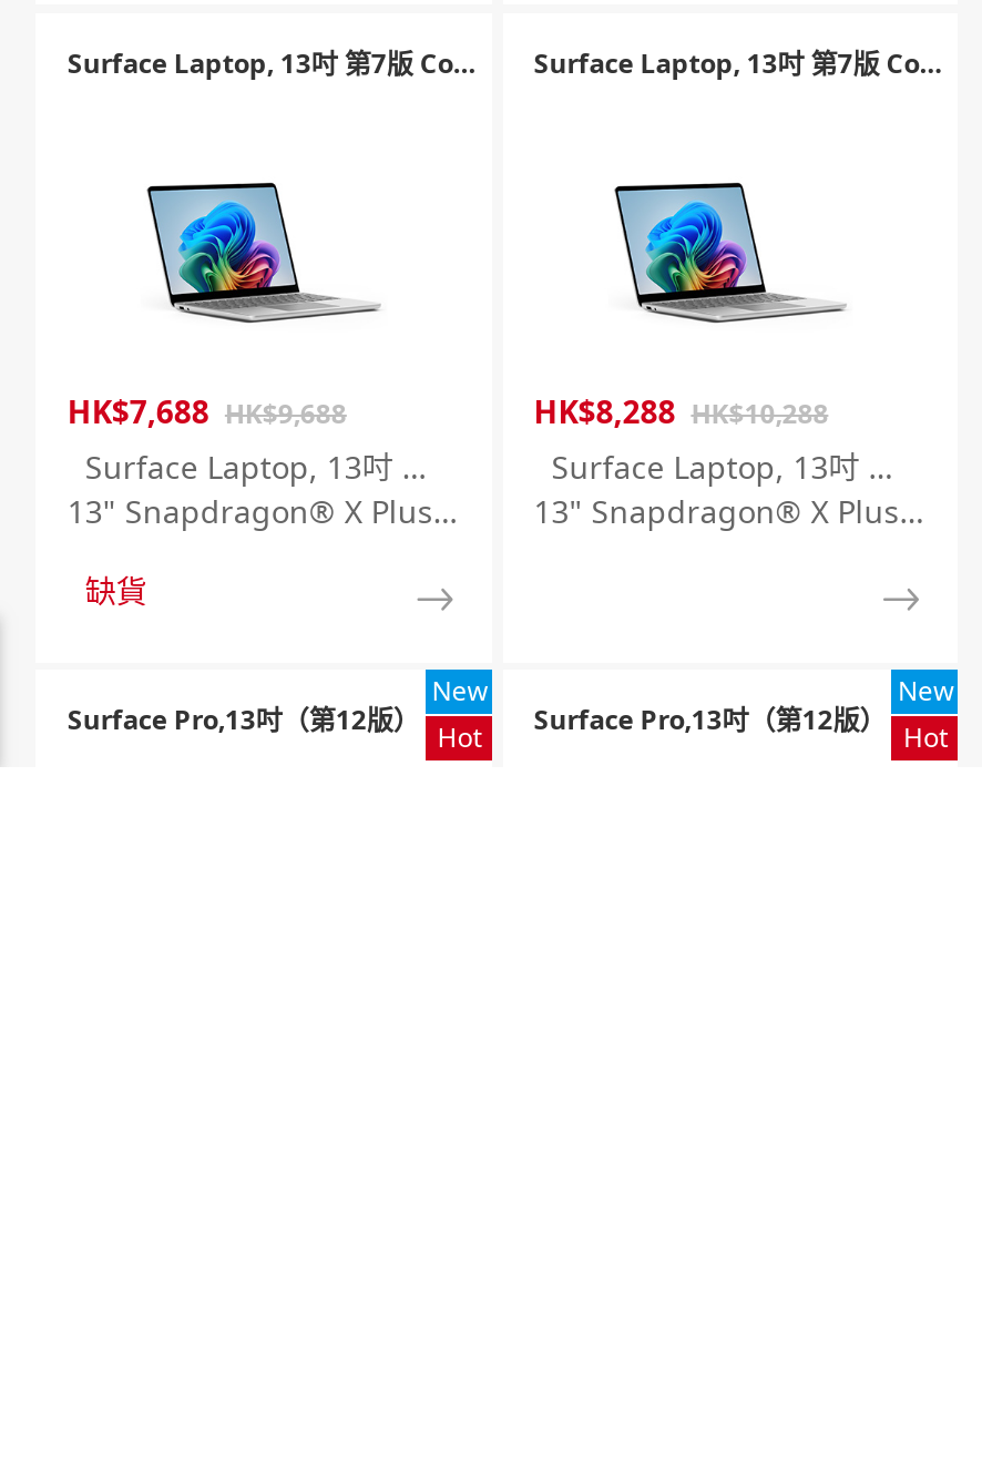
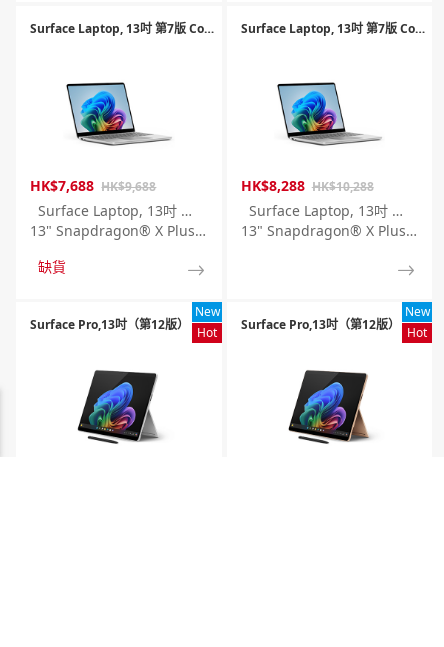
none -> [77,369,162,445] [image]
none -> [288,369,371,445] [image]

